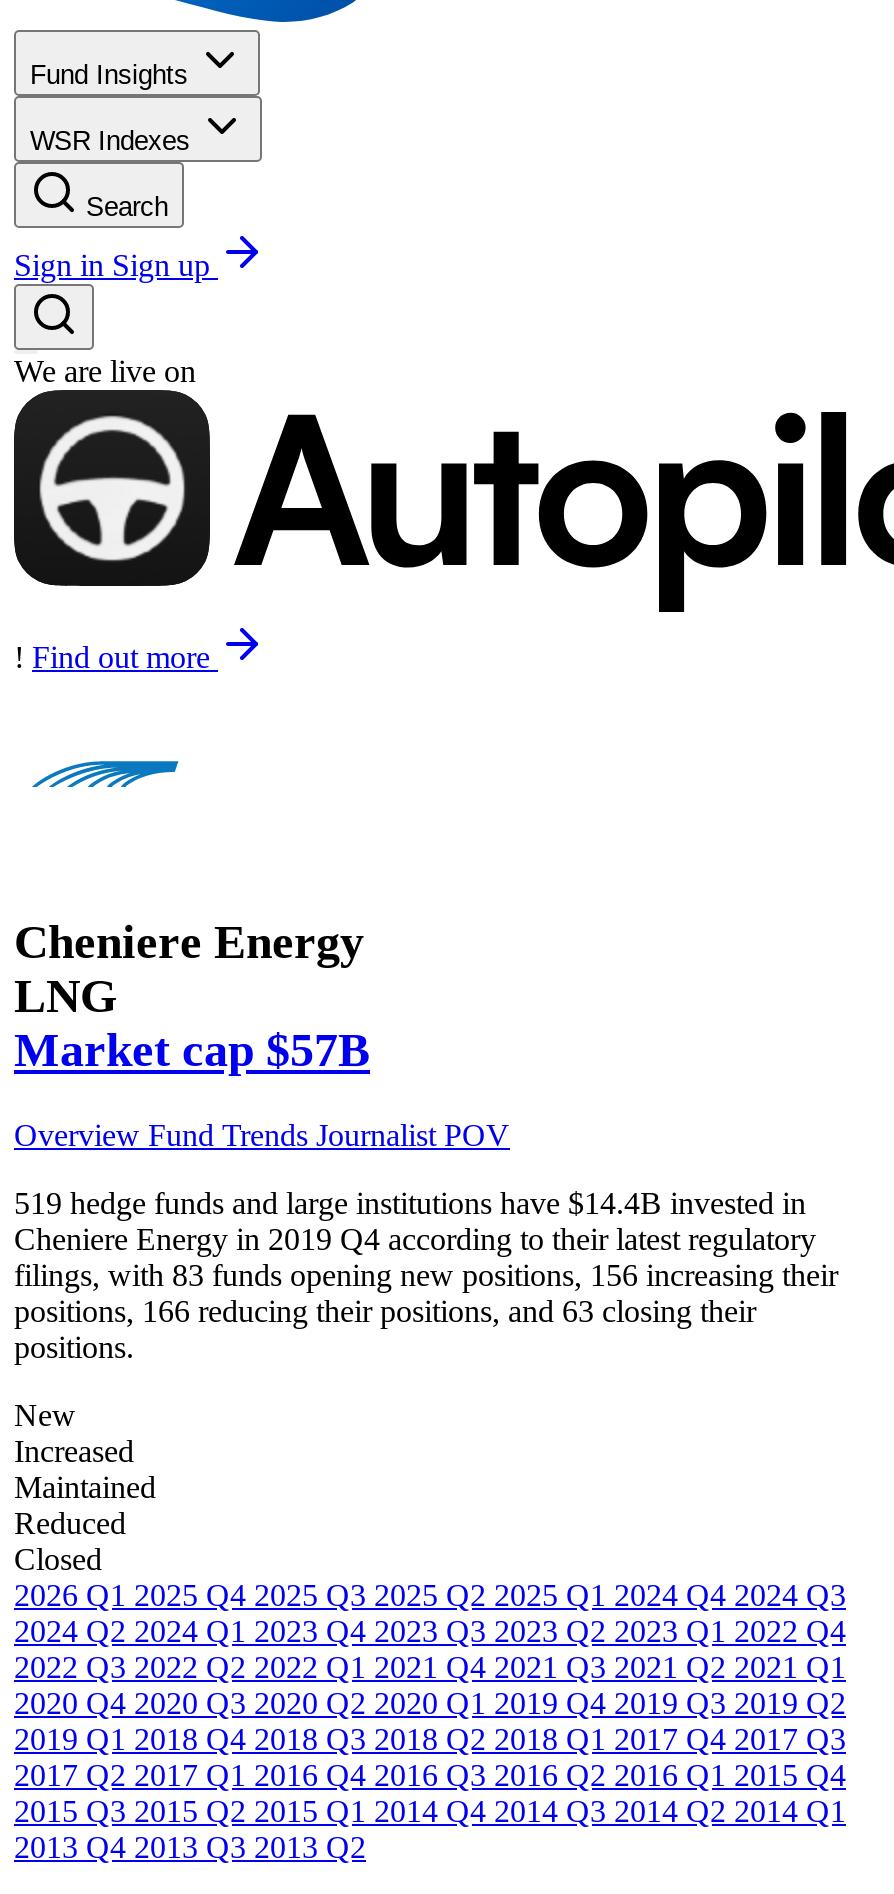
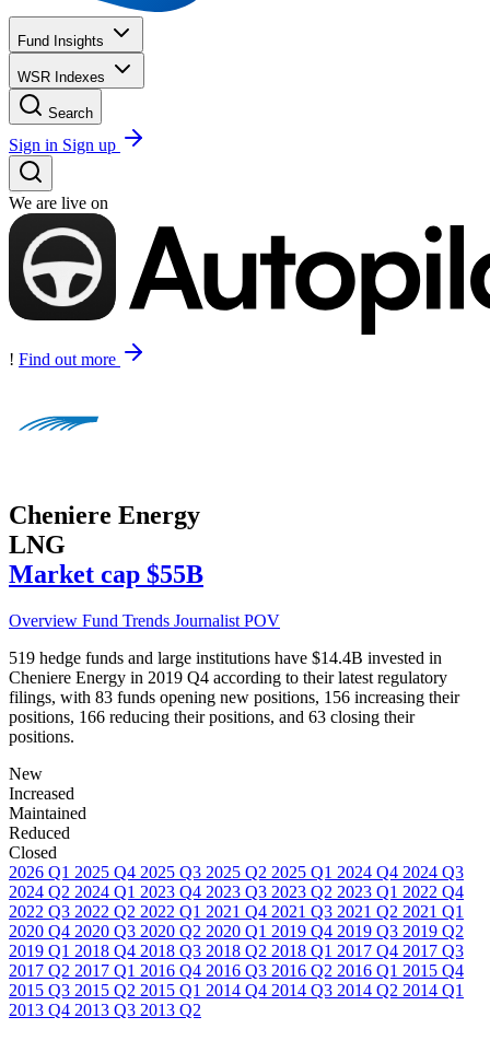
[14,1024,370,1076] Market cap $57B -> [9,560,203,588] Market cap $55B

